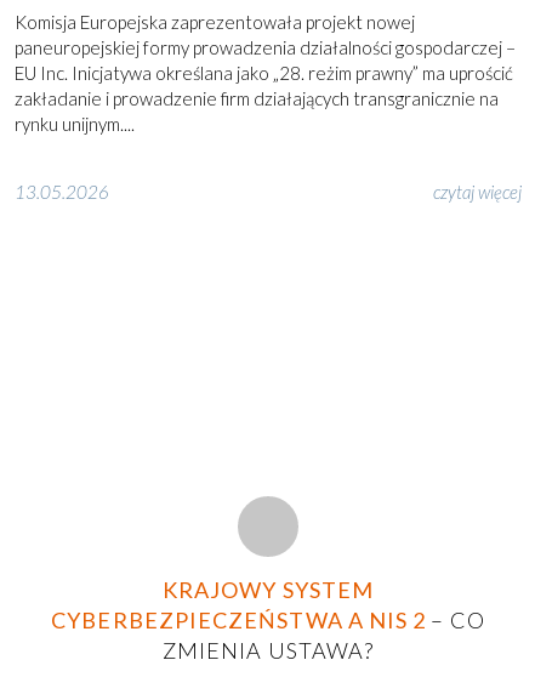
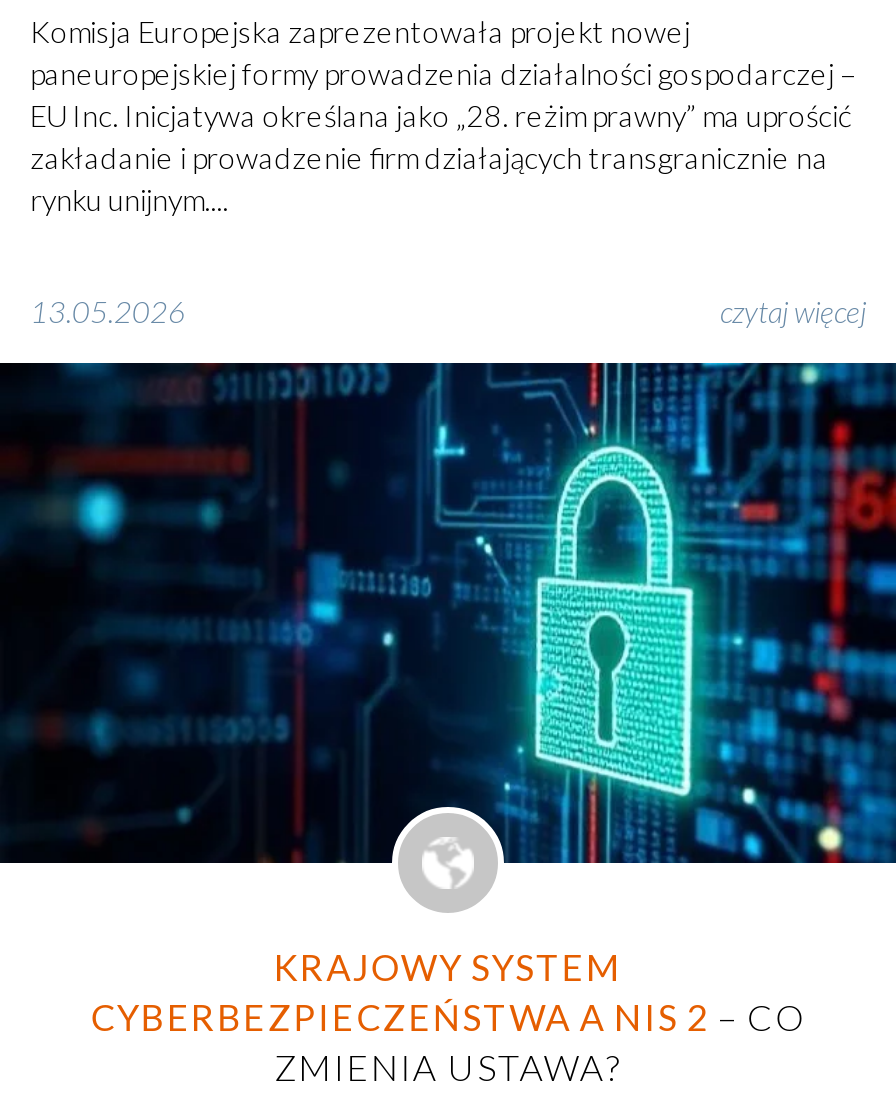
none -> [6,361,890,889] [image]

